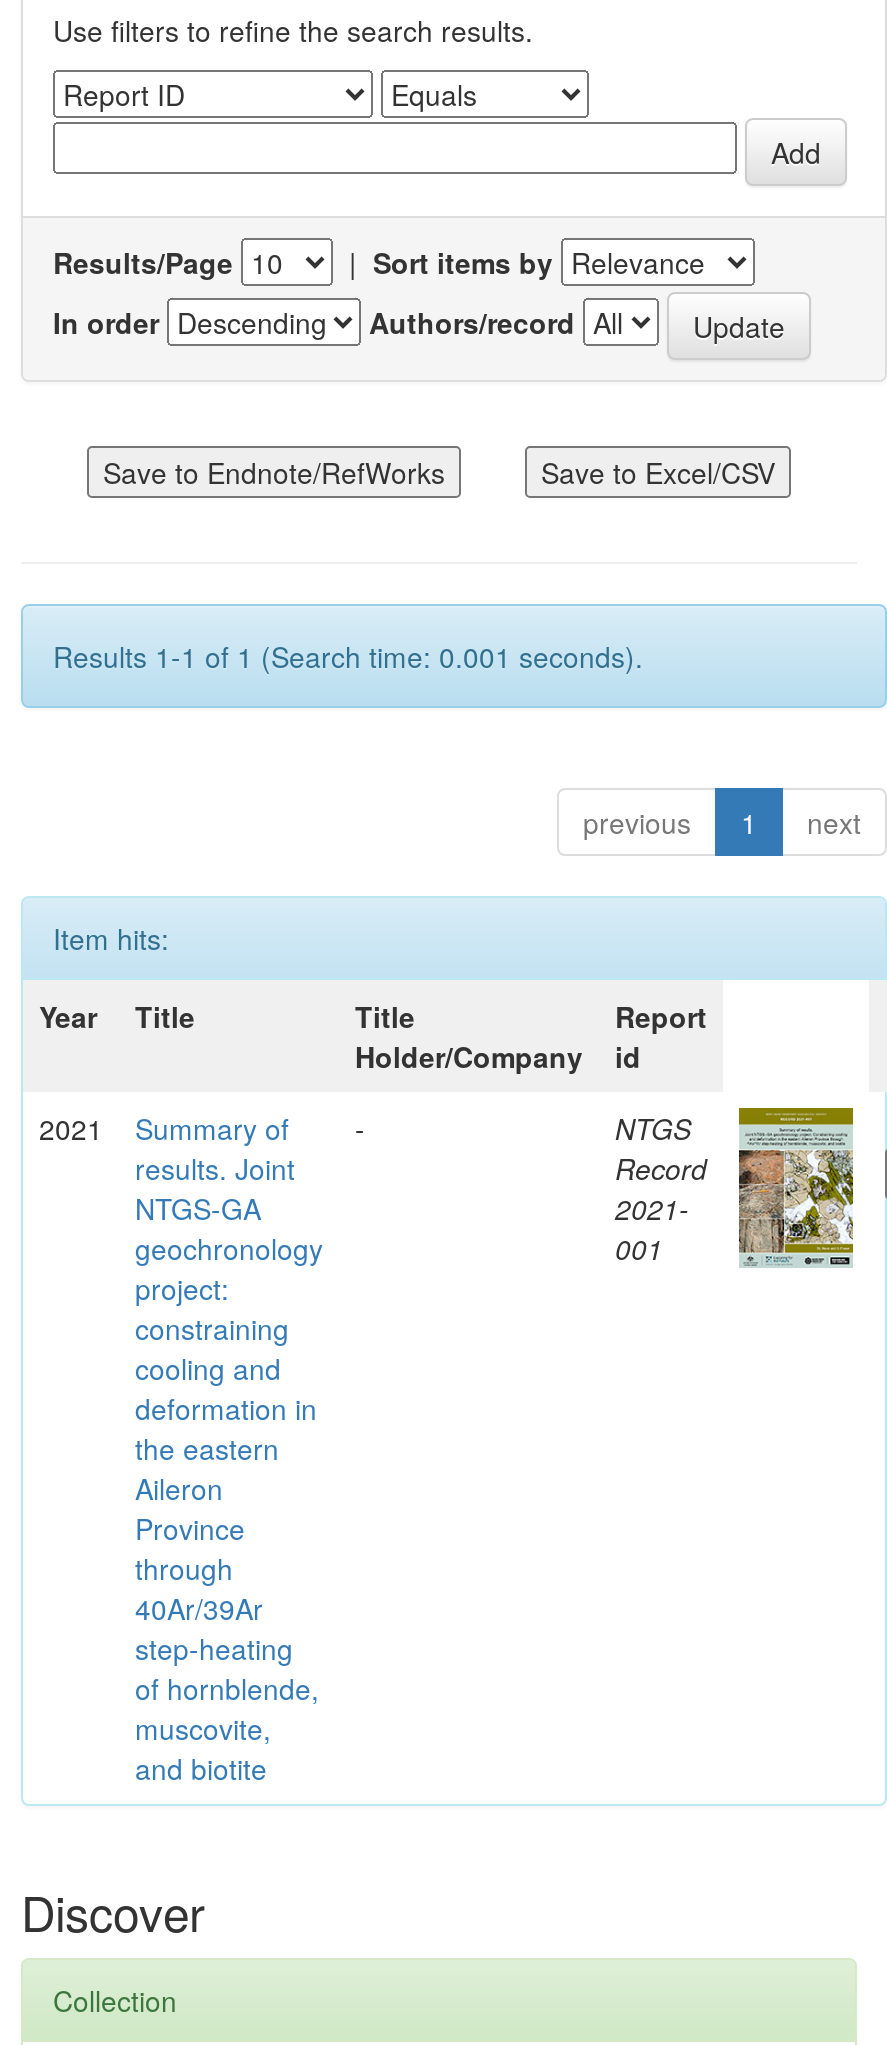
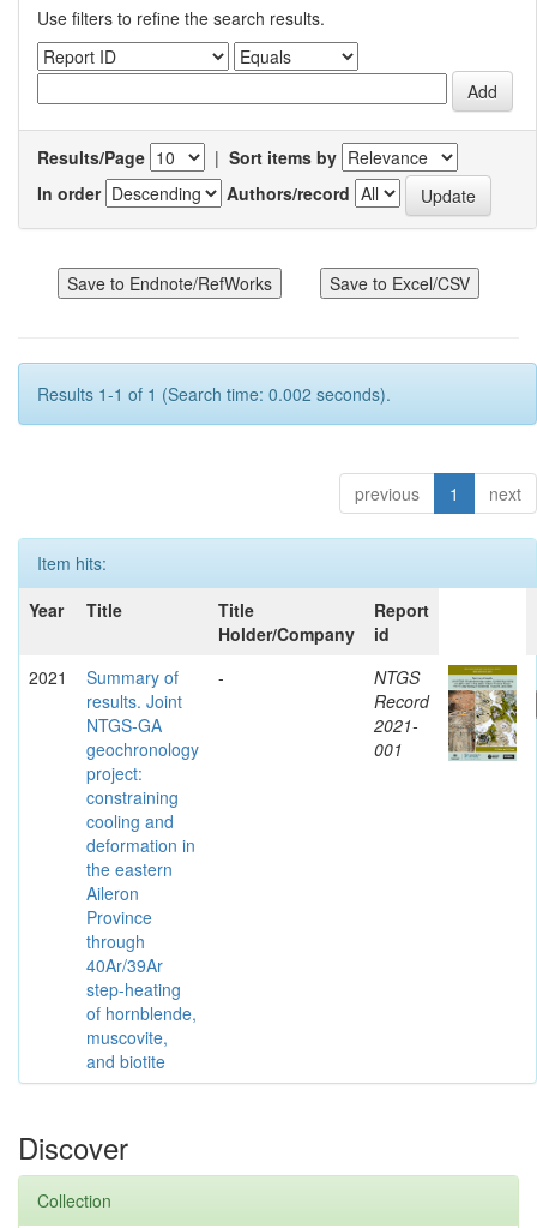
[53,636,643,676] Results 1-1 of 1 (Search time: 0.001 seconds). -> [37,382,391,406] Results 1-1 of 1 (Search time: 0.002 seconds).

